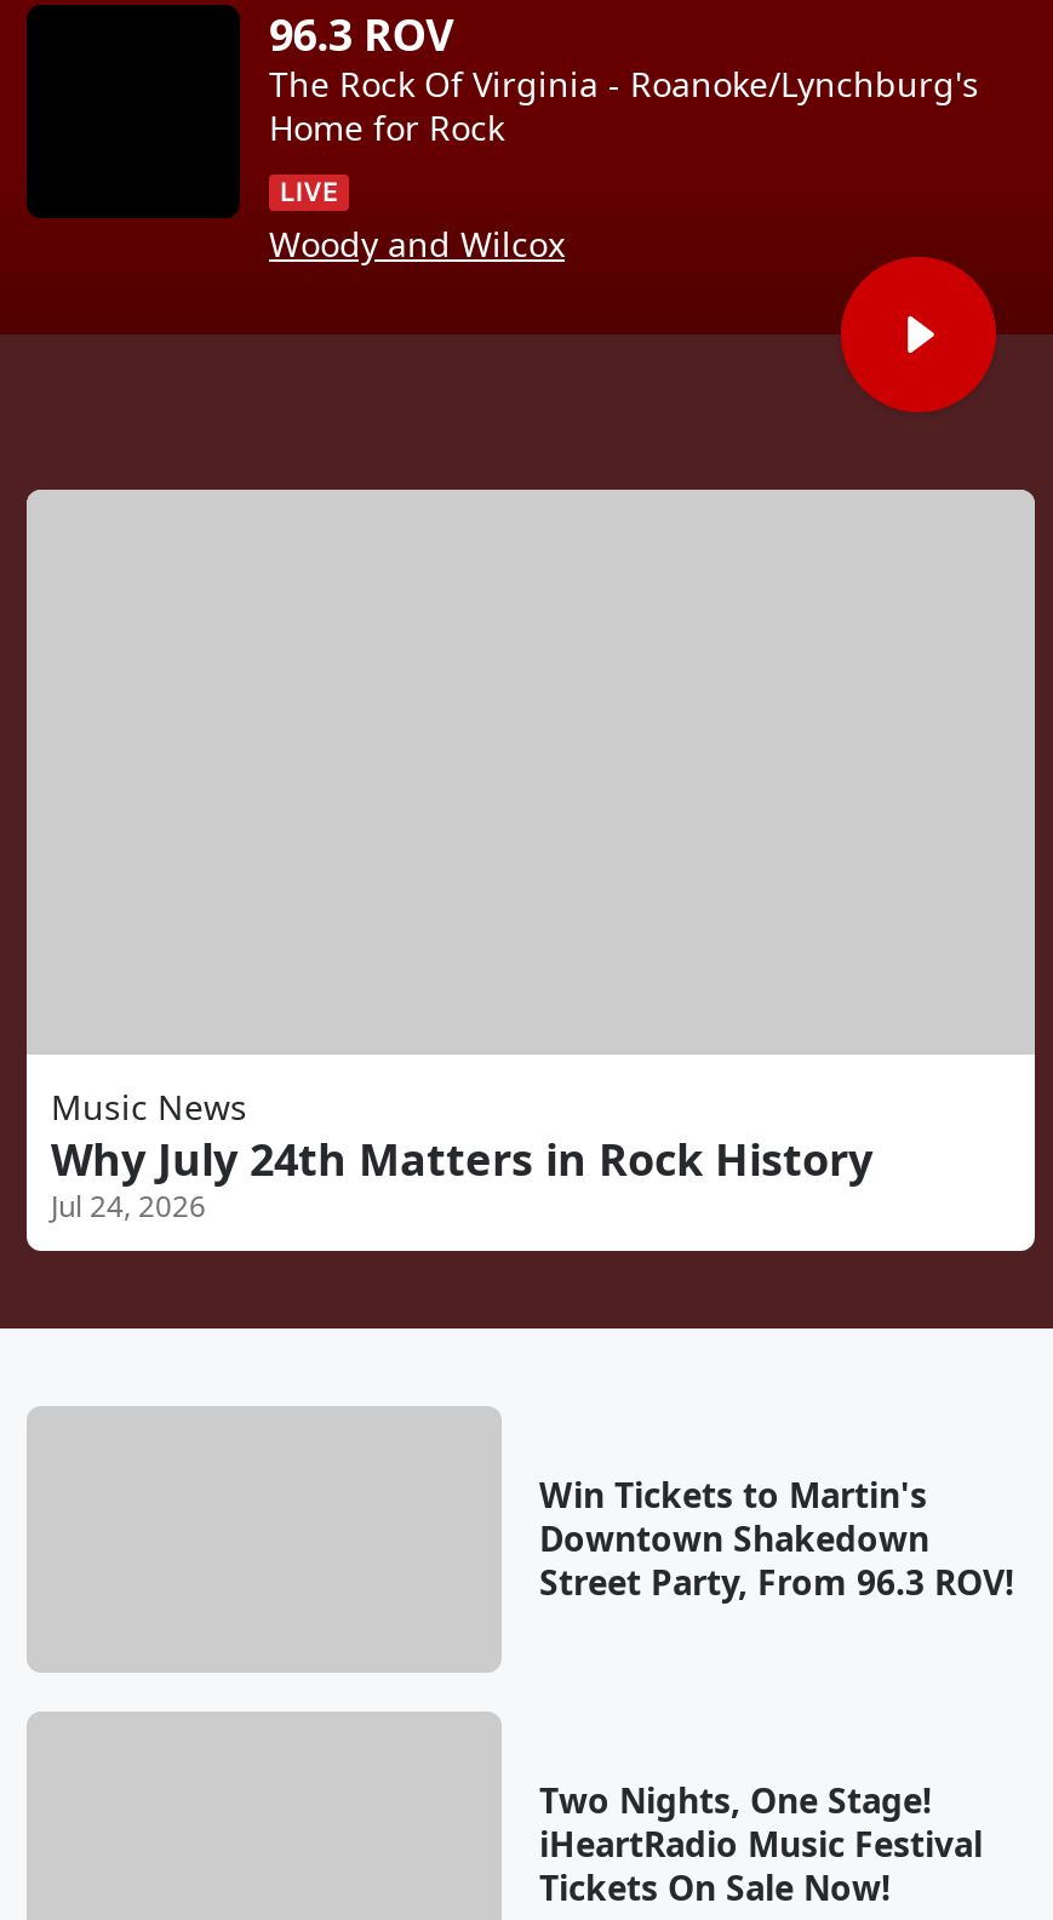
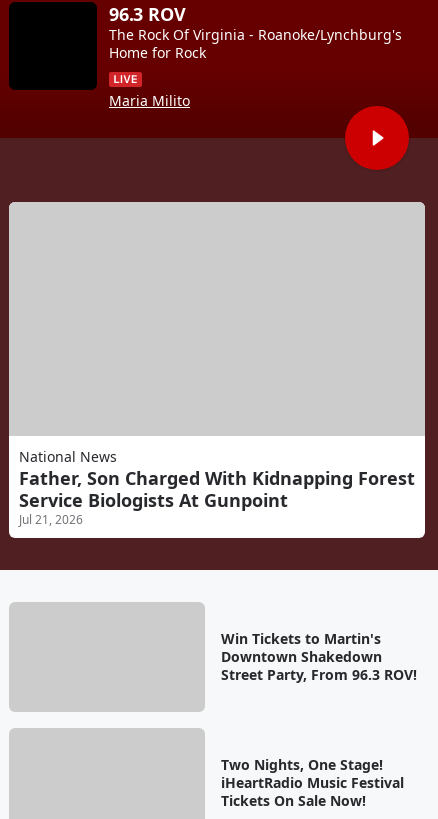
[269,221,565,267] Woody and Wilcox -> [109,91,190,110] Maria Milito
[51,1084,872,1227] Music News | Why July 24th Matters in Rock History | Jul 24, 2026 -> [19,447,415,528] National News | Father, Son Charged With Kidnapping Forest | Service Biologists At Gunpoint | Jul 21, 2026

